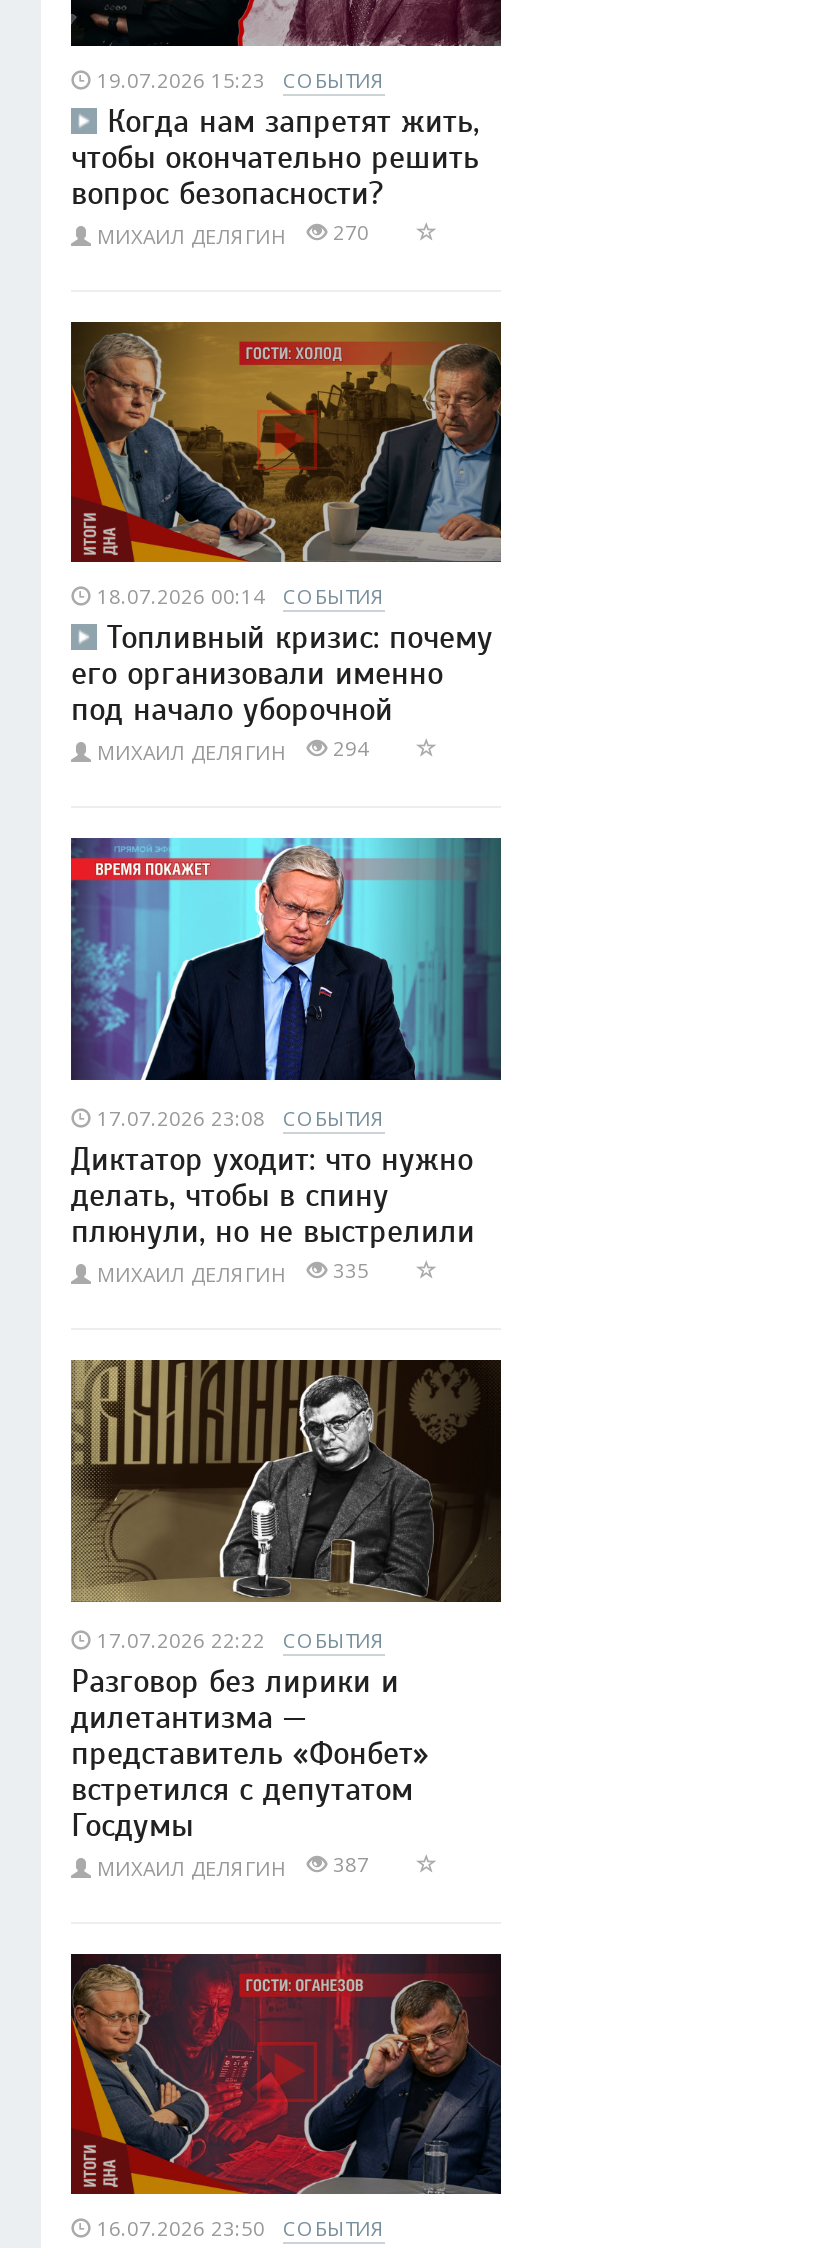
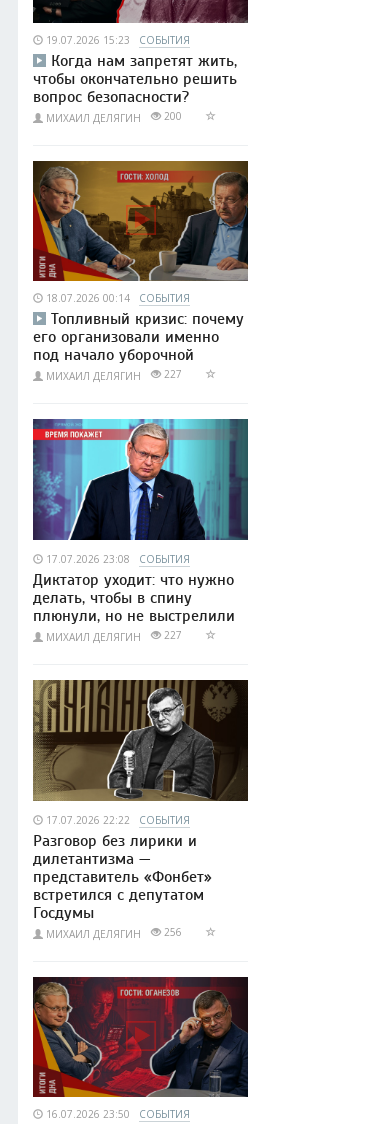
[97,218,381,250] МИХАИЛ ДЕЛЯГИН 270 -> [46,109,188,125] МИХАИЛ ДЕЛЯГИН 200
[97,735,381,767] МИХАИЛ ДЕЛЯГИН 294 -> [46,367,188,383] МИХАИЛ ДЕЛЯГИН 227
[97,1256,381,1288] МИХАИЛ ДЕЛЯГИН 335 -> [46,628,188,644] МИХАИЛ ДЕЛЯГИН 227
[97,1849,381,1881] МИХАИЛ ДЕЛЯГИН 387 -> [46,925,188,941] МИХАИЛ ДЕЛЯГИН 256

